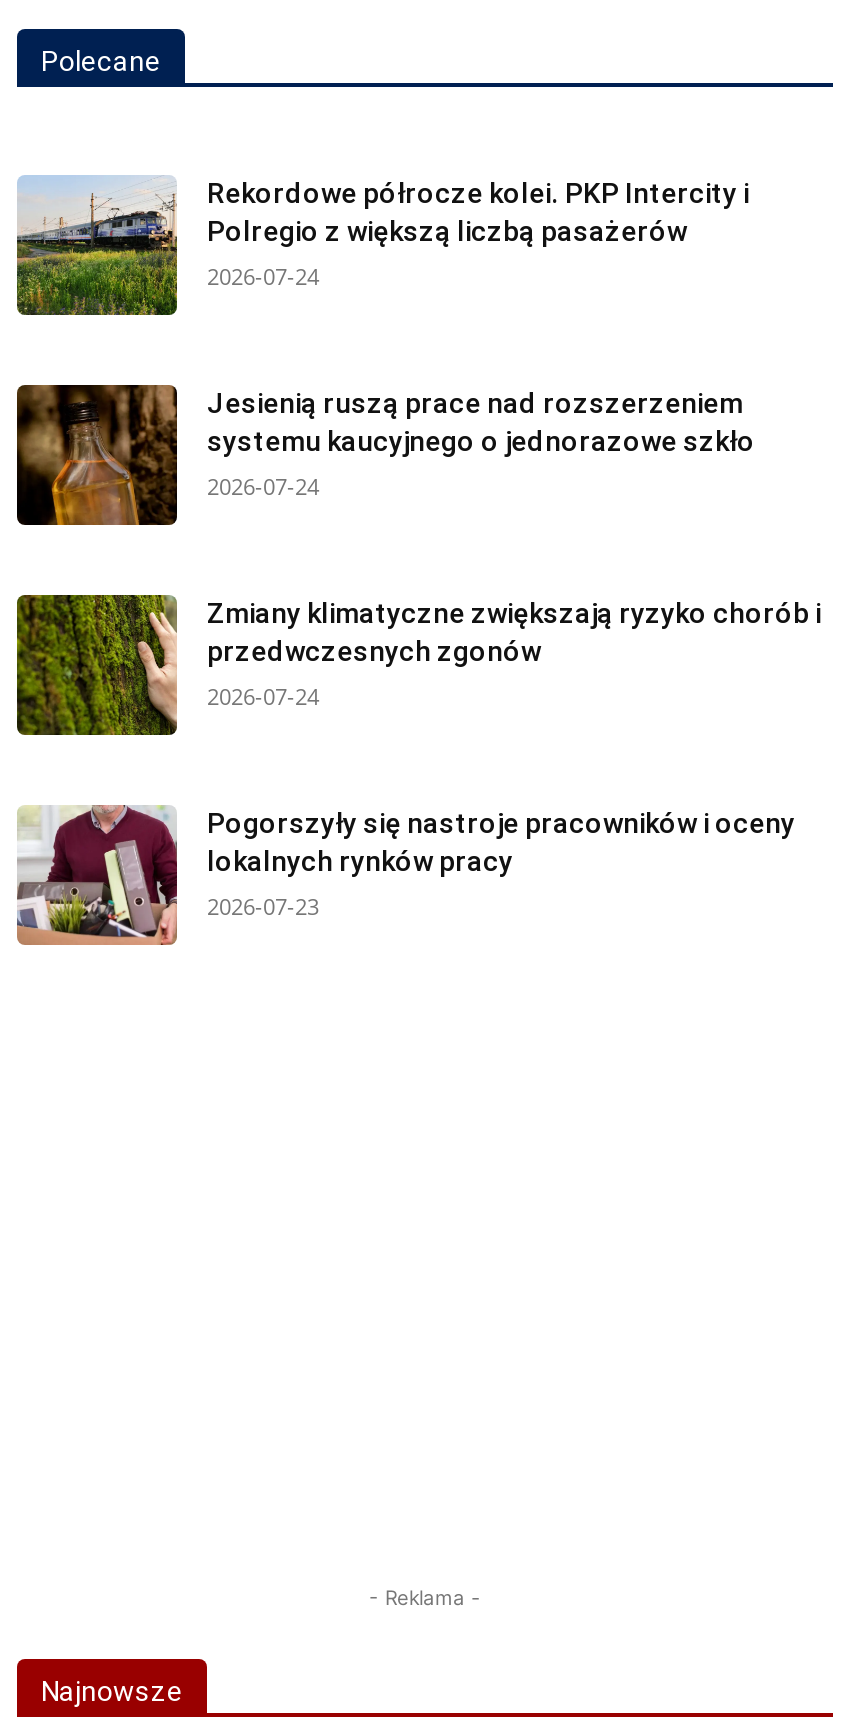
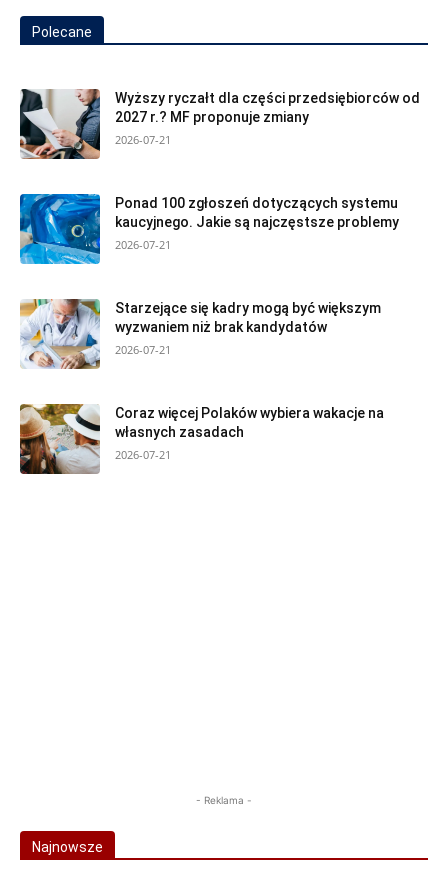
[15,175,749,317] [image] | Rekordowe półrocze kolei. PKP Intercity i | Polregio z większą liczbą pasażerów | 2026-07-24 -> [19,88,420,160] [image] | Wyższy ryczałt dla części przedsiębiorców od | 2027 r.? MF proponuje zmiany | 2026-07-21
[15,383,755,527] [image] | Jesienią ruszą prace nad rozszerzeniem | systemu kaucyjnego o jednorazowe szkło | 2026-07-24 -> [19,193,399,265] [image] | Ponad 100 zgłoszeń dotyczących systemu | kaucyjnego. Jakie są najczęstsze problemy | 2026-07-21
[15,593,821,737] [image] | Zmiany klimatyczne zwiększają ryzyko chorób i | przedwczesnych zgonów | 2026-07-24 -> [20,298,381,370] [image] | Starzejące się kadry mogą być większym | wyzwaniem niż brak kandydatów | 2026-07-21
[15,805,795,947] [image] | Pogorszyły się nastroje pracowników i oceny | lokalnych rynków pracy | 2026-07-23 -> [19,403,384,475] [image] | Coraz więcej Polaków wybiera wakacje na | własnych zasadach | 2026-07-21

